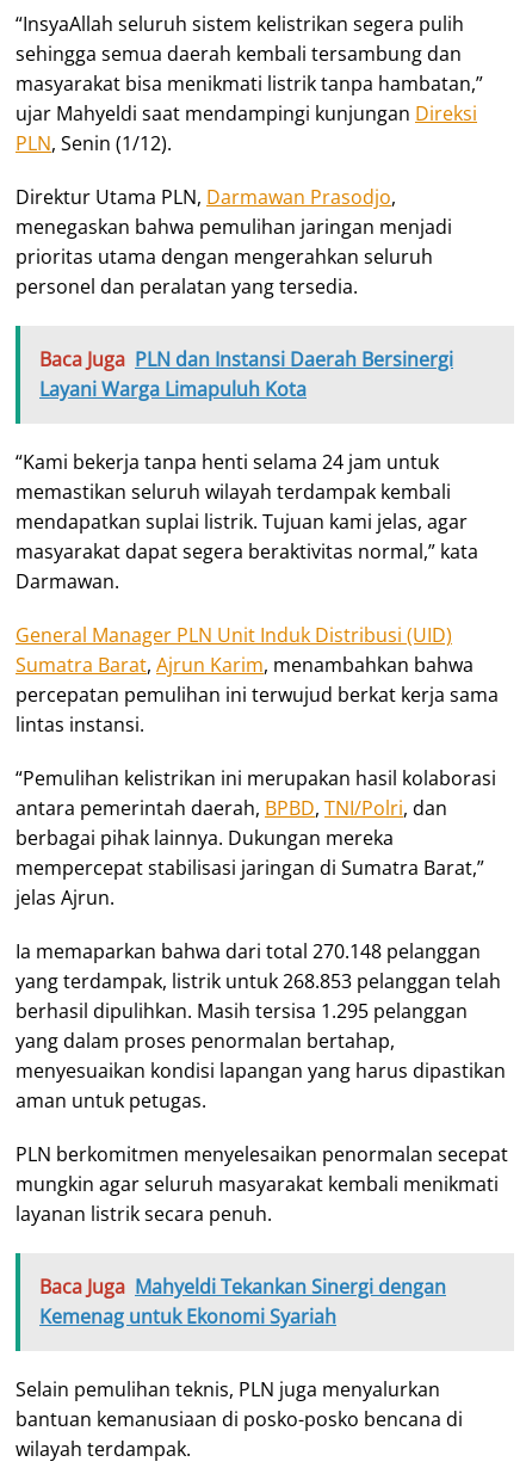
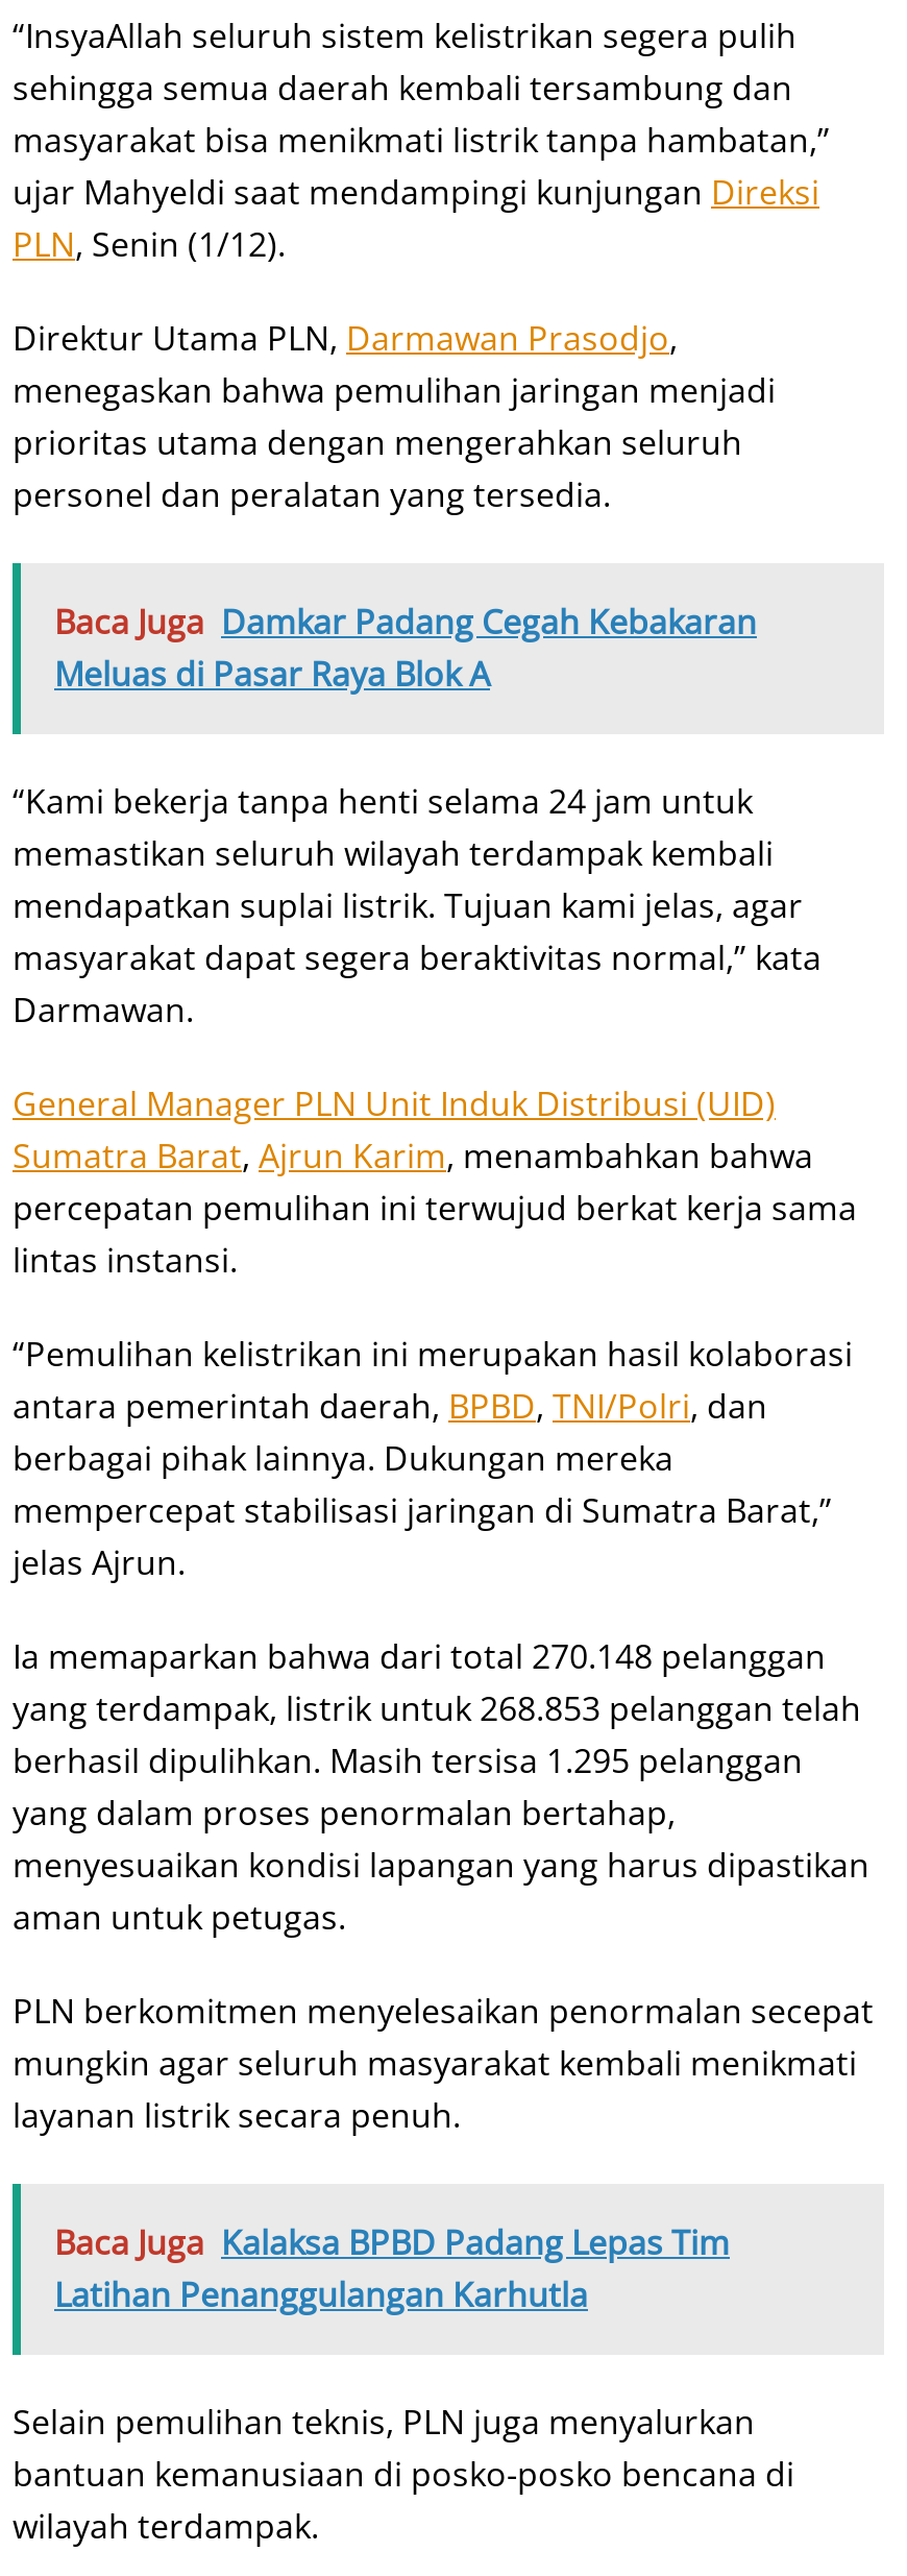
[39,346,453,402] Baca Juga PLN dan Instansi Daerah Bersinergi | Layani Warga Limapuluh Kota -> [54,599,757,697] Baca Juga Damkar Padang Cegah Kebakaran | Meluas di Pasar Raya Blok A
[39,1274,446,1330] Baca Juga Mahyeldi Tekankan Sinergi dengan | Kemenag untuk Ekonomi Syariah -> [54,2220,730,2318] Baca Juga Kalaksa BPBD Padang Lepas Tim | Latihan Penanggulangan Karhutla

